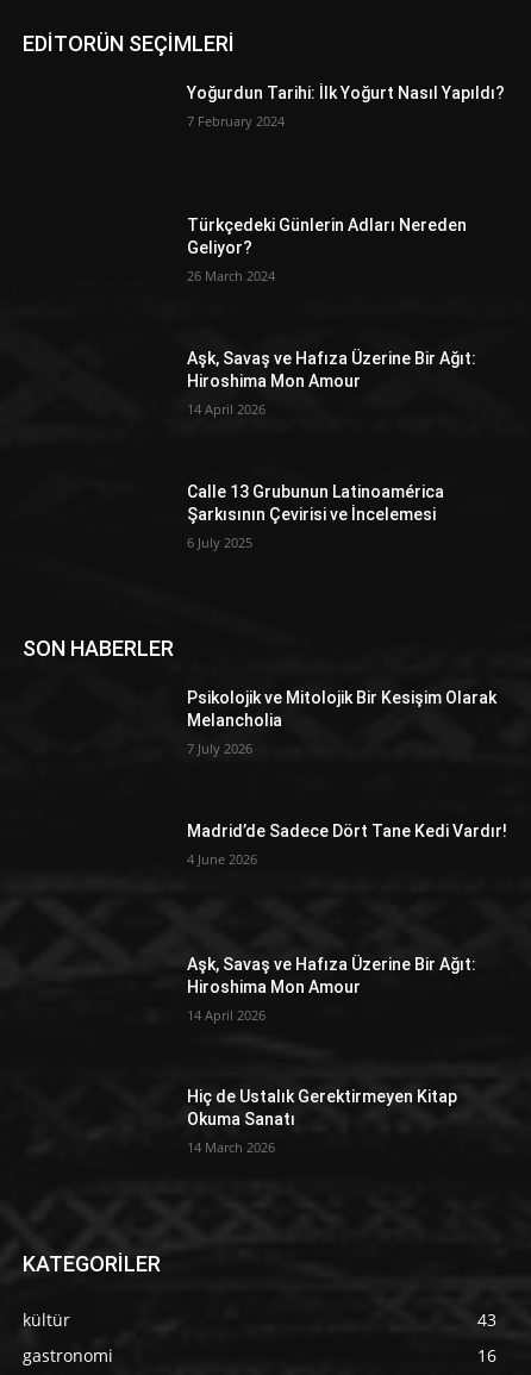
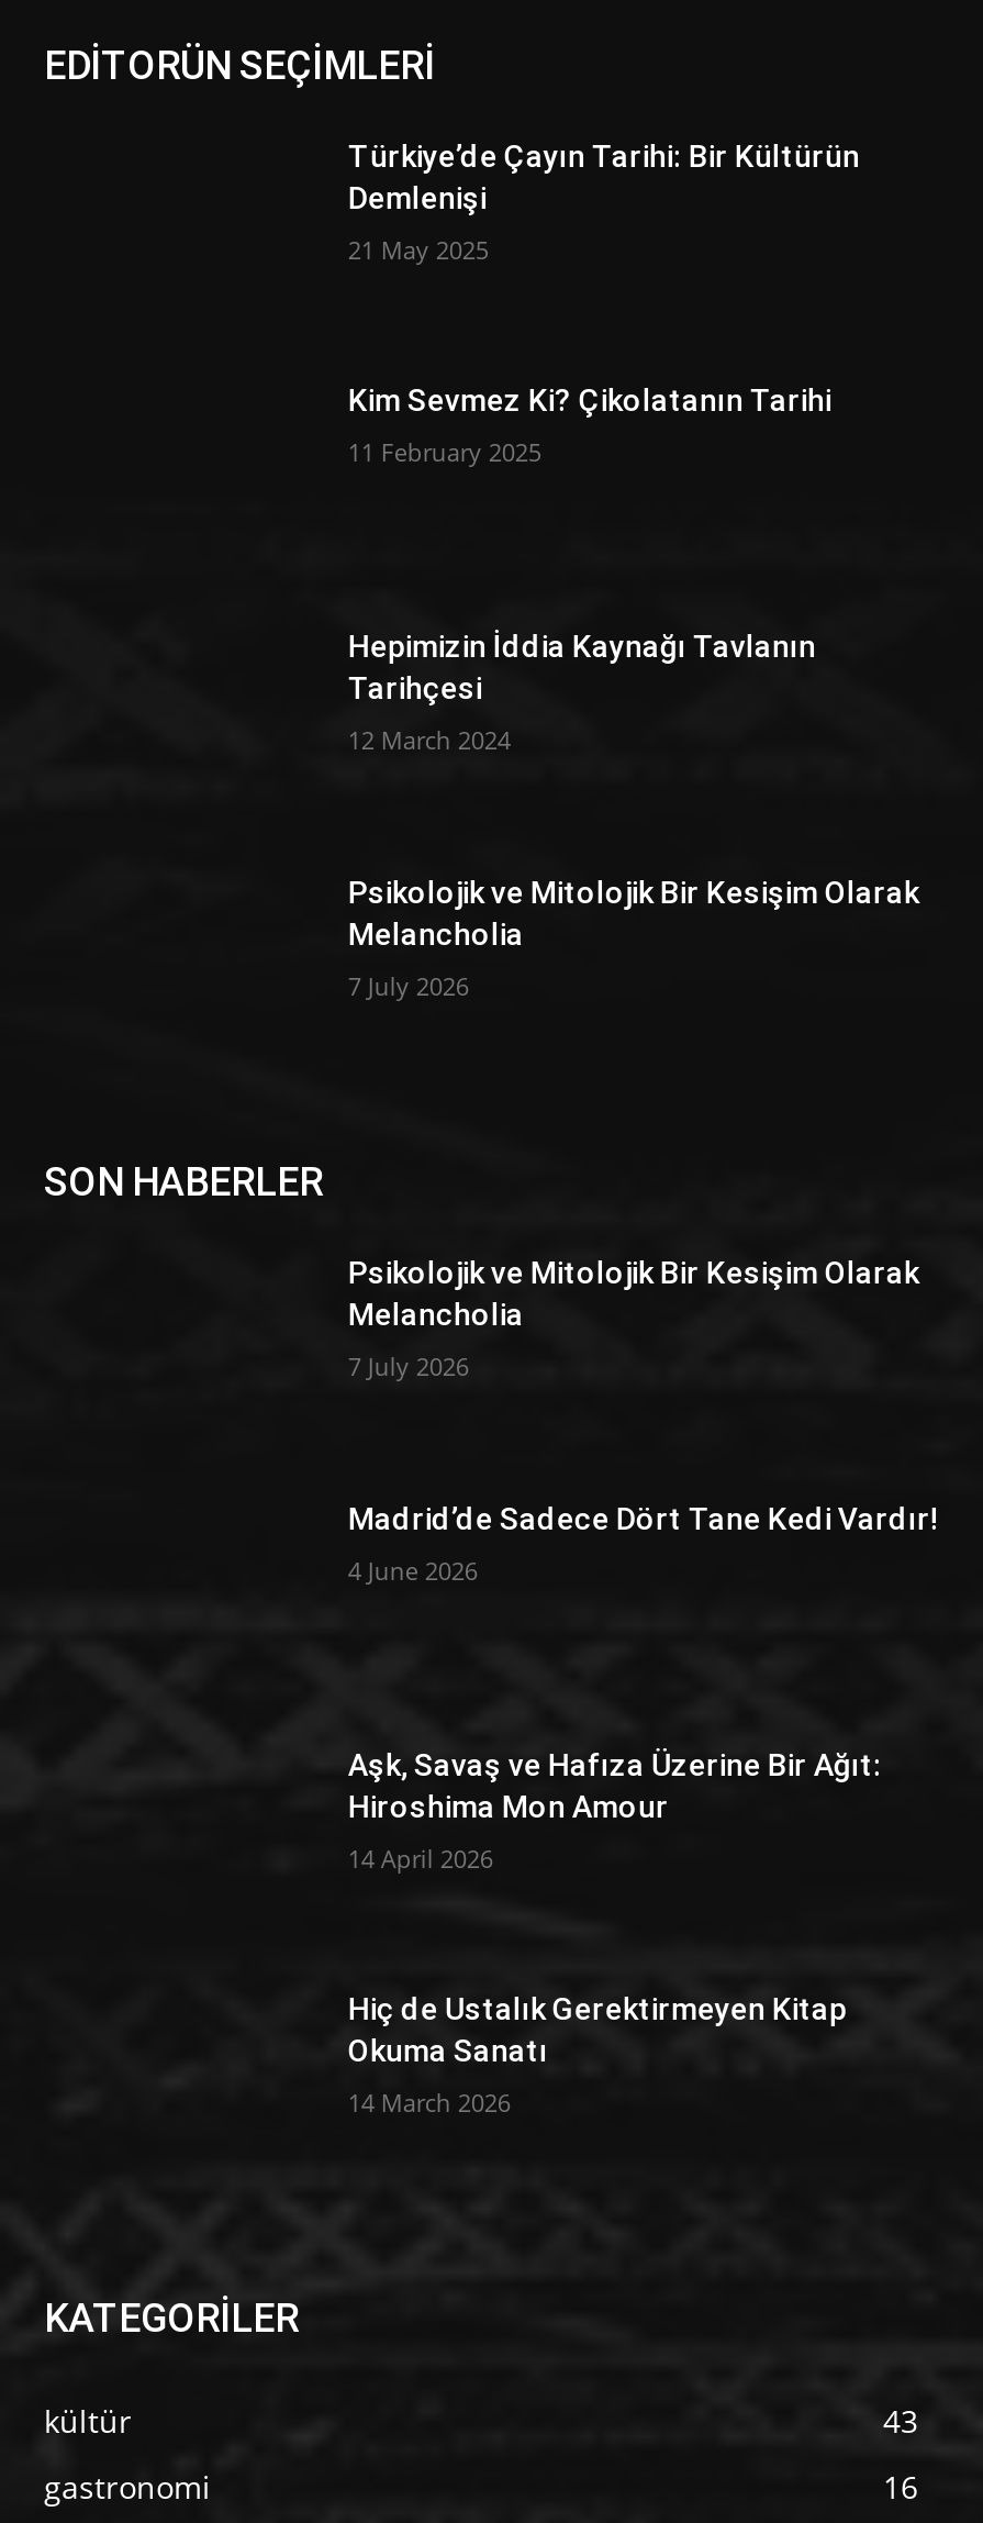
[187,83,505,102] Yoğurdun Tarihi: İlk Yoğurt Nasıl Yapıldı? -> [348,138,860,215] Türkiye’de Çayın Tarihi: Bir Kültürün | Demlenişi
[187,112,285,129] 7 February 2024 -> [348,232,489,265] 21 May 2025
[187,216,467,258] Türkçedeki Günlerin Adları Nereden | Geliyor? -> [348,383,831,418] Kim Sevmez Ki? Çikolatanın Tarihi
[187,267,276,285] 26 March 2024 -> [348,436,541,469] 11 February 2025
[187,349,477,390] Aşk, Savaş ve Hafıza Üzerine Bir Ağıt: | Hiroshima Mon Amour -> [348,629,816,705] Hepimizin İddia Kaynağı Tavlanın | Tarihçesi
[187,400,266,418] 14 April 2026 -> [348,723,511,756] 12 March 2024
[187,482,445,523] Calle 13 Grubunun Latinoamérica | Şarkısının Çevirisi ve İncelemesi -> [348,874,919,951] Psikolojik ve Mitolojik Bir Kesişim Olarak | Melancholia
[187,533,253,551] 6 July 2025 -> [348,969,469,1002] 7 July 2026

